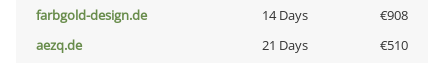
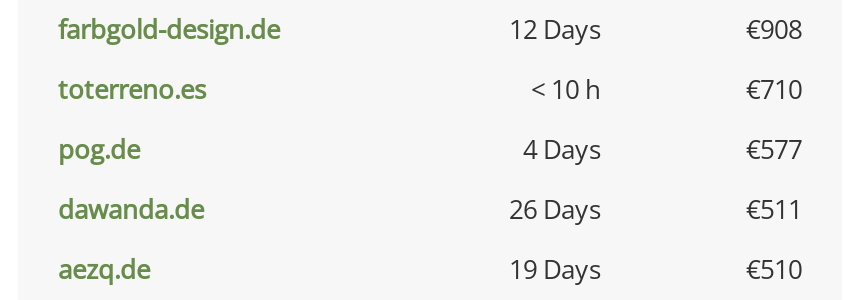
[261,6,307,24] 14 Days -> [509,11,601,47] 12 Days
none -> [58,71,802,227] toterreno.es | < 10 h | €710 | pog.de | 4 Days | €577 | dawanda.de | 26 Days | €511
[261,36,307,54] 21 Days -> [509,251,601,287] 19 Days

